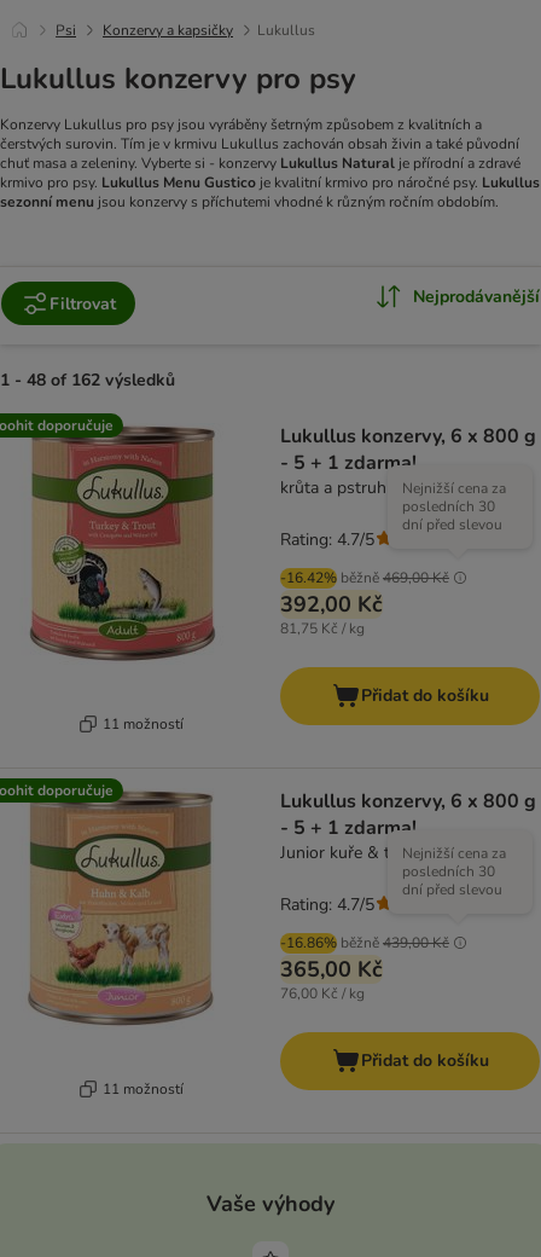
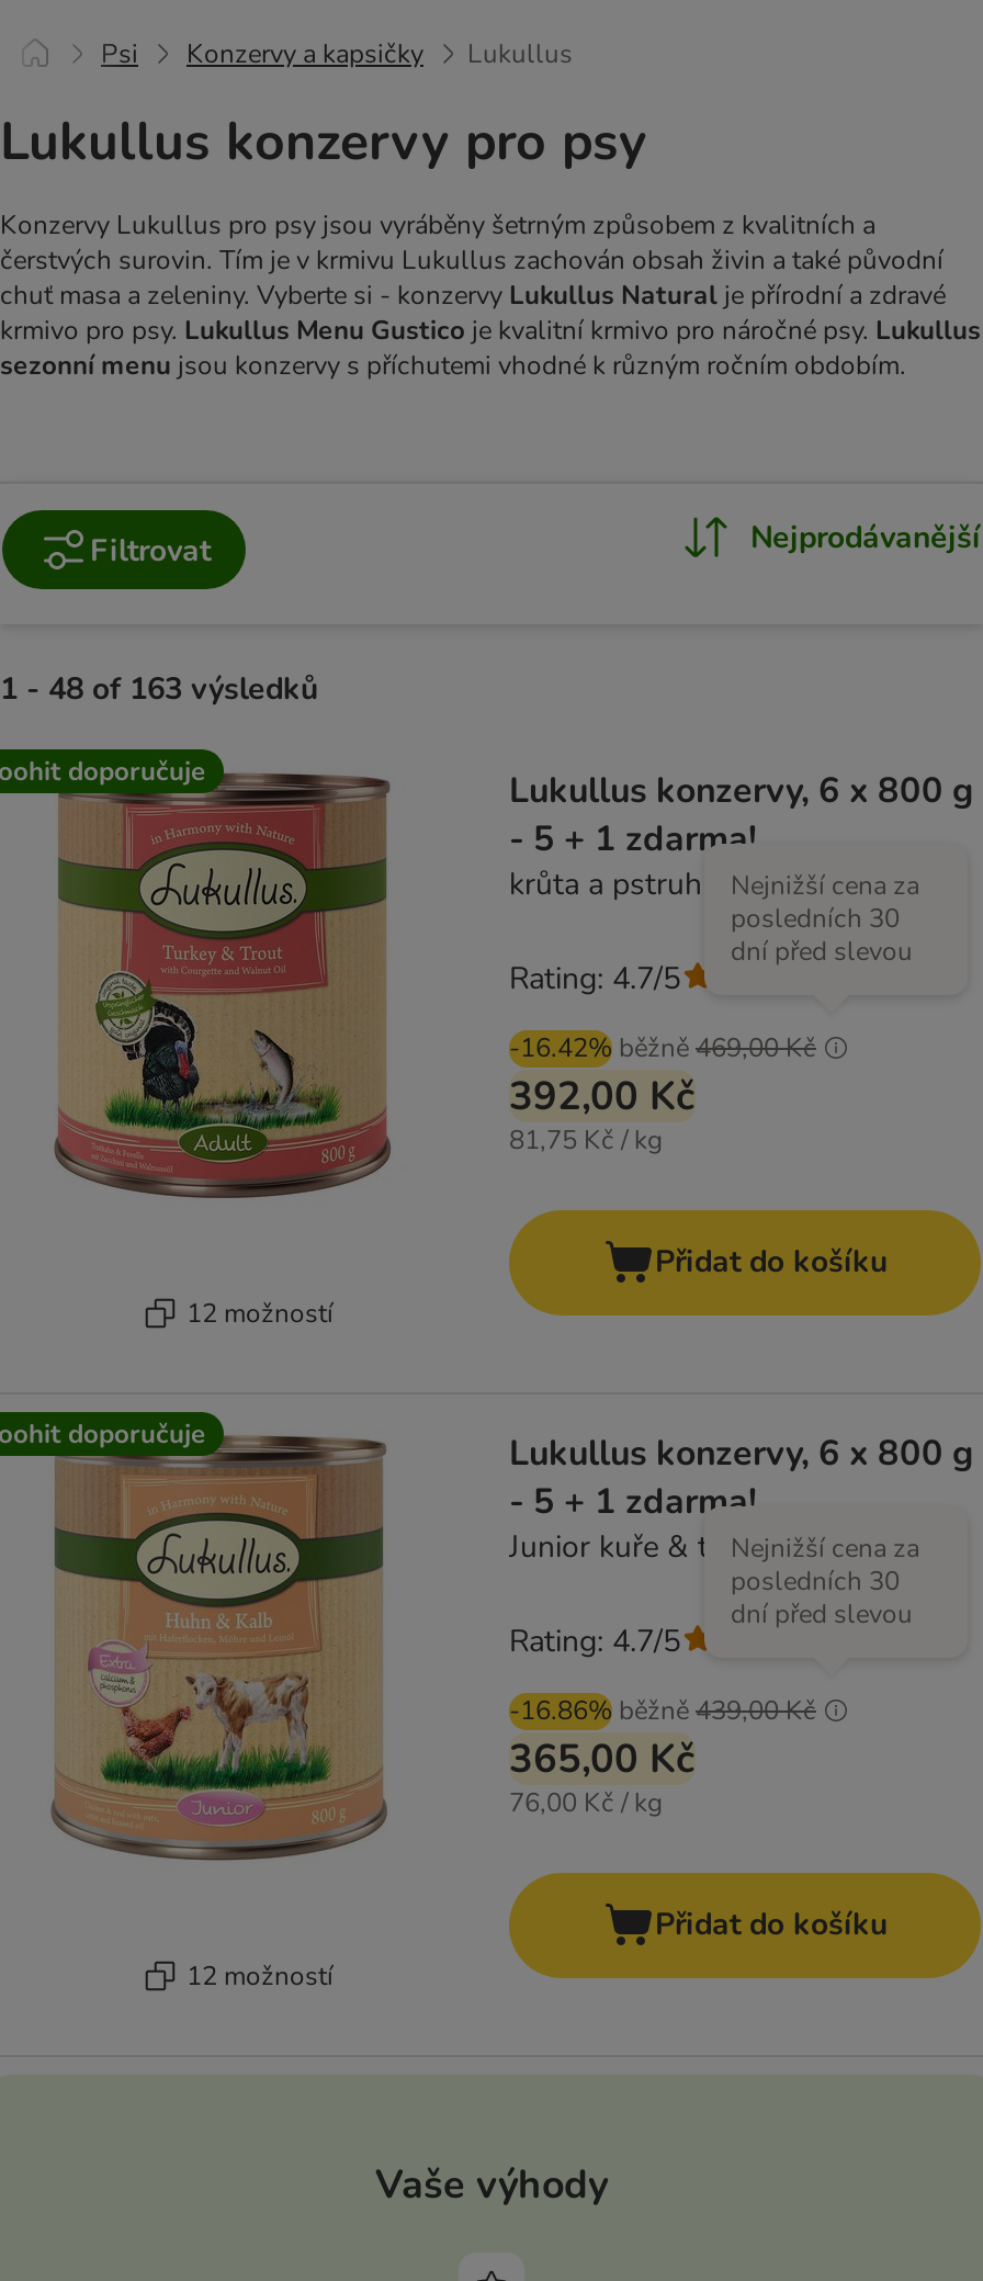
[0,369,175,392] 1 - 48 of 162 výsledků -> [0,668,318,710] 1 - 48 of 163 výsledků
[103,714,184,733] 11 možností -> [187,1295,334,1330] 12 možností
[103,1079,184,1098] 11 možností -> [187,1958,334,1993] 12 možností

